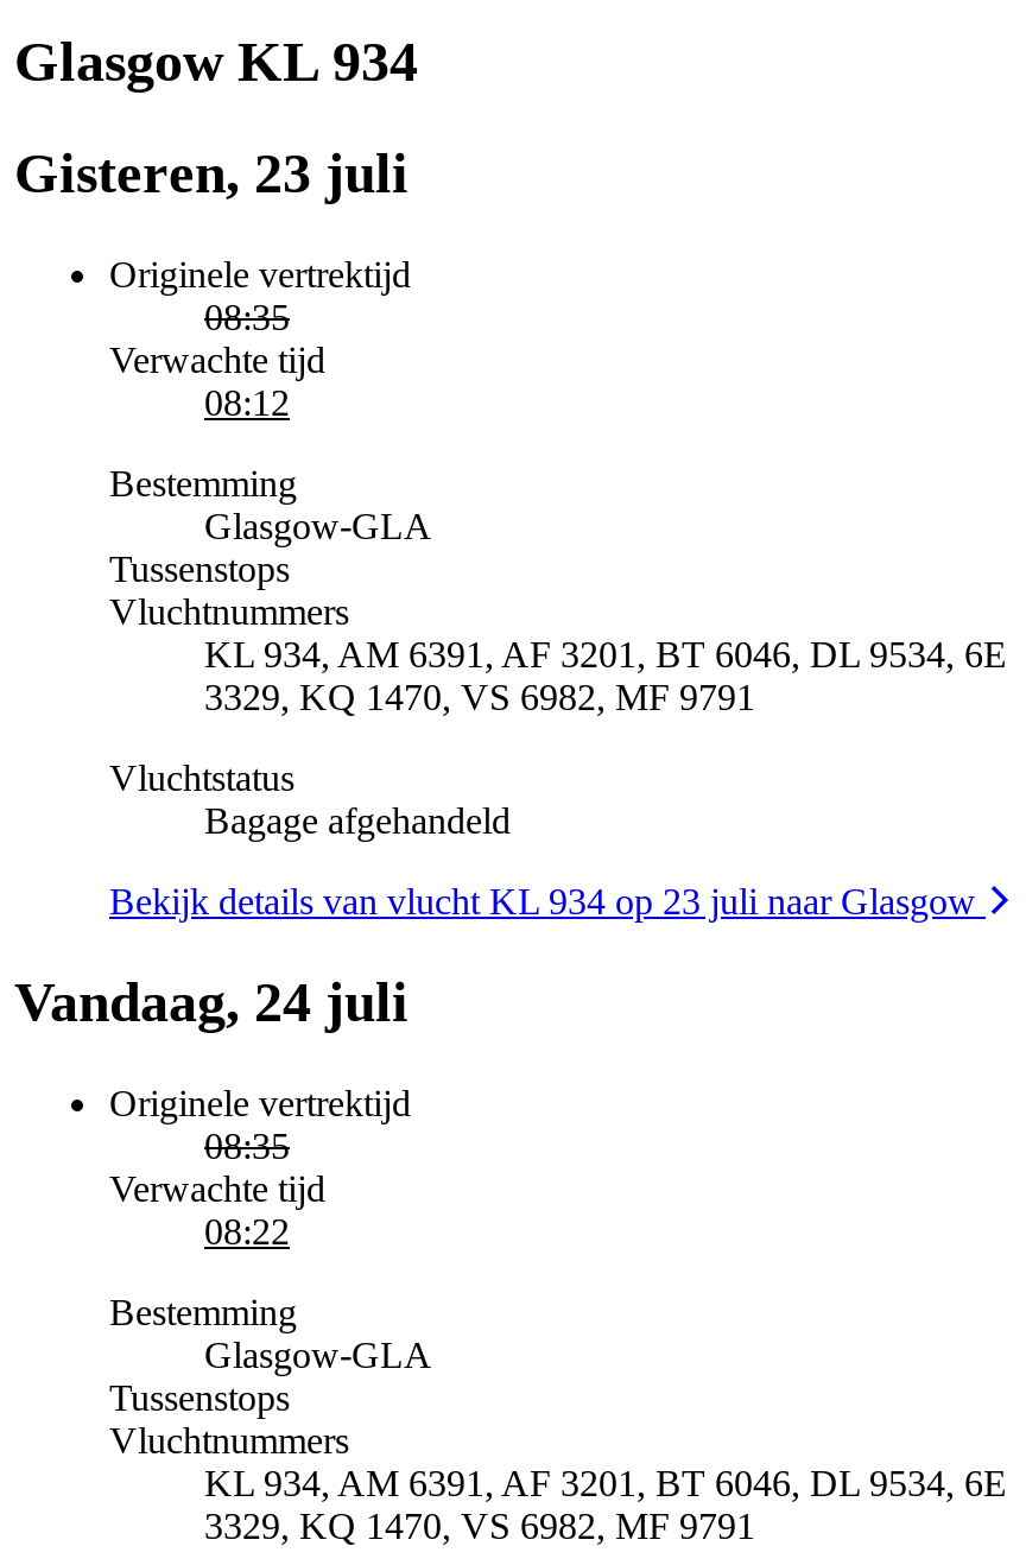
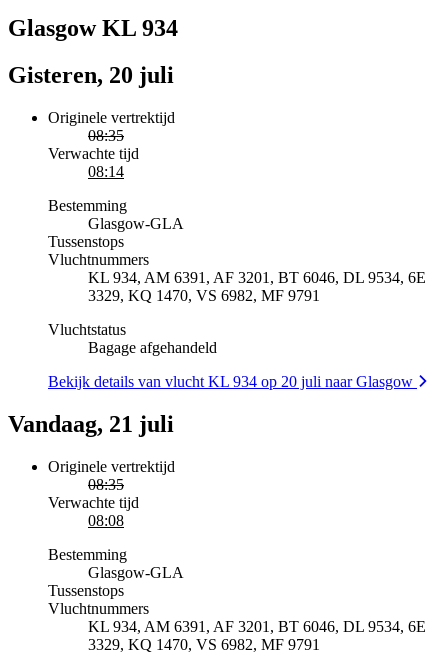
[14,142,408,204] Gisteren, 23 juli -> [8,62,174,88] Gisteren, 20 juli
[204,382,290,422] 08:12 -> [88,163,124,180] 08:14
[109,880,986,921] Bekijk details van vlucht KL 934 op 23 juli naar Glasgow -> [48,373,417,390] Bekijk details van vlucht KL 934 op 20 juli naar Glasgow
[14,970,408,1032] Vandaag, 24 juli -> [8,411,174,437] Vandaag, 21 juli
[204,1210,290,1250] 08:22 -> [88,511,124,528] 08:08

